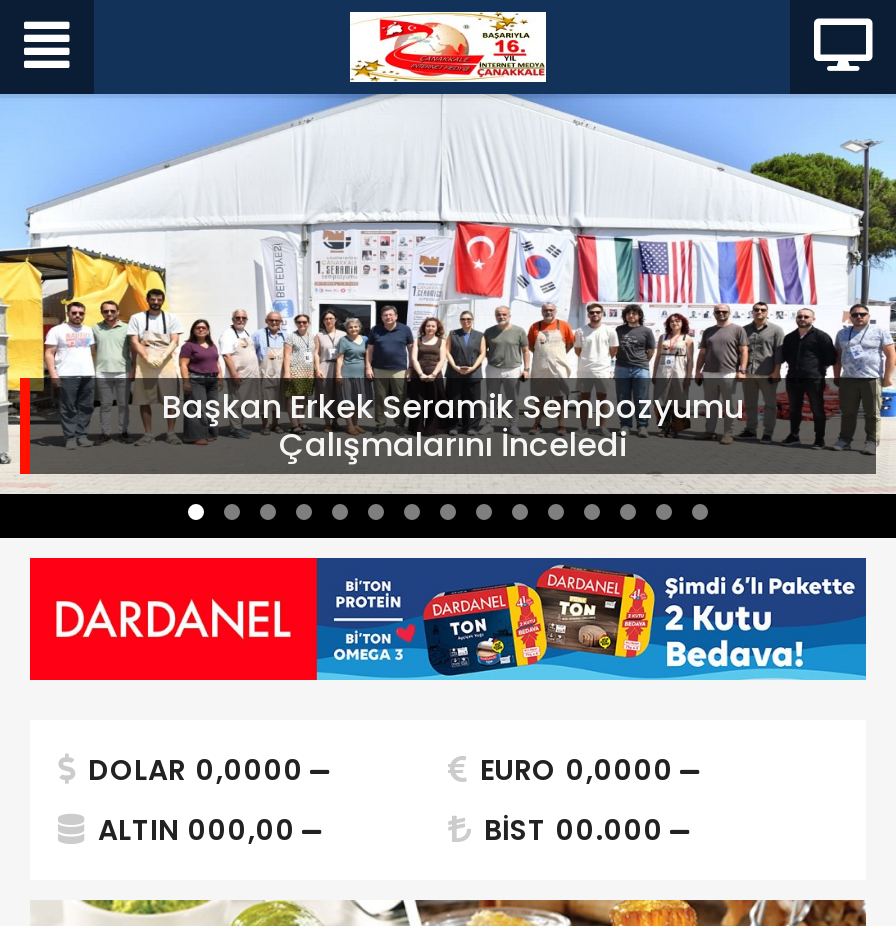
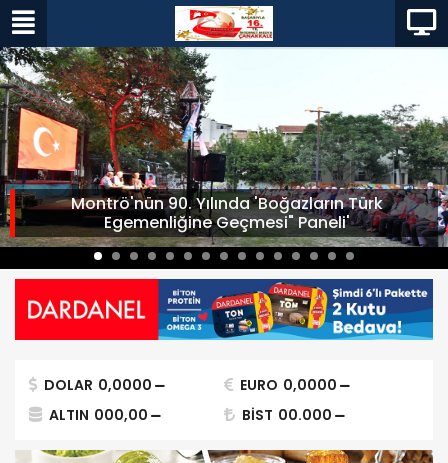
[6,92,890,496] [image] | Başkan Erkek Seramik Sempozyumu | Çalışmalarını İnceledi -> [3,46,445,247] [image] | Montrö'nün 90. Yılında 'Boğazların Türk | Egemenliğine Geçmesi" Paneli'

